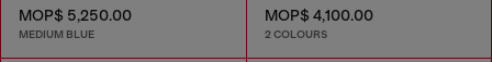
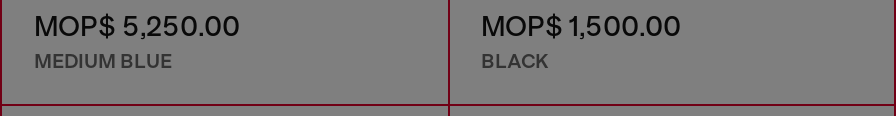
[264,6,373,41] MOP$ 4,100.00 | 2 COLOURS -> [481,9,681,74] MOP$ 1,500.00 | BLACK

